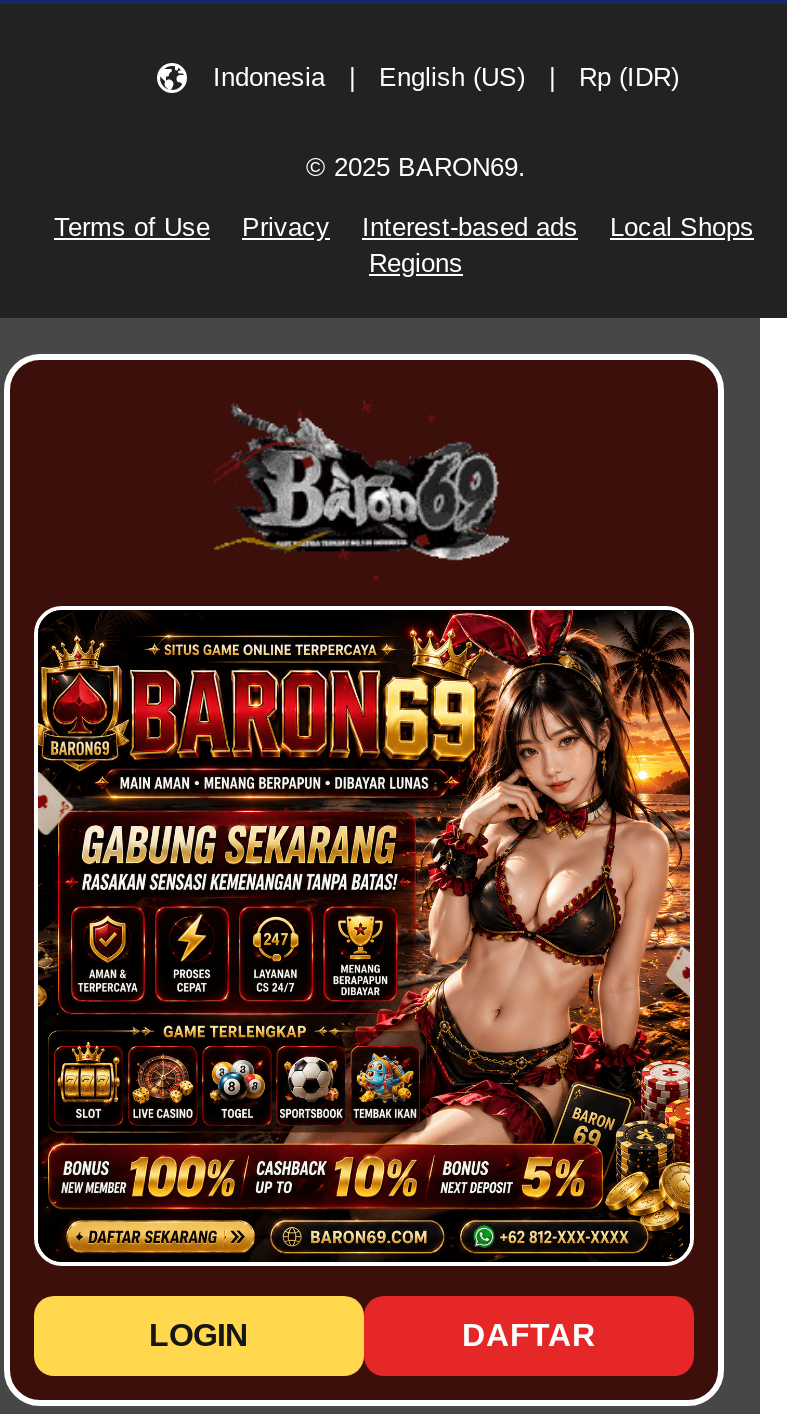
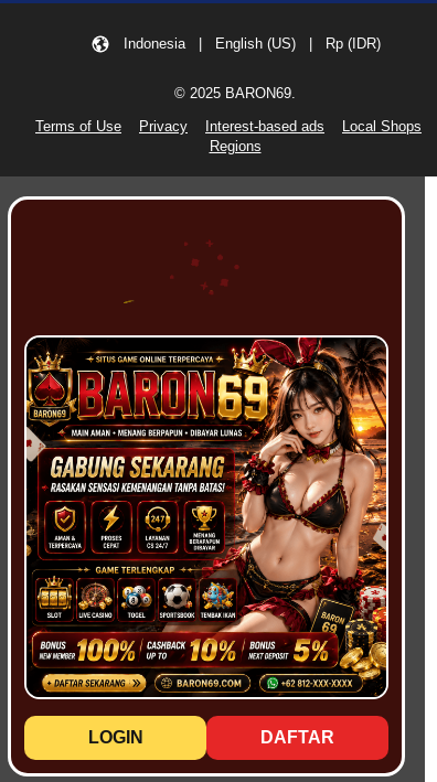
[232,404,510,562] [image] -> none

